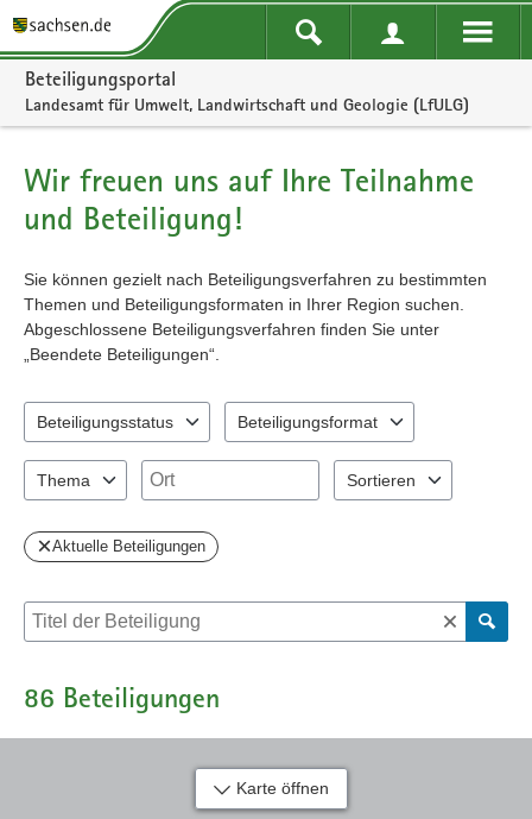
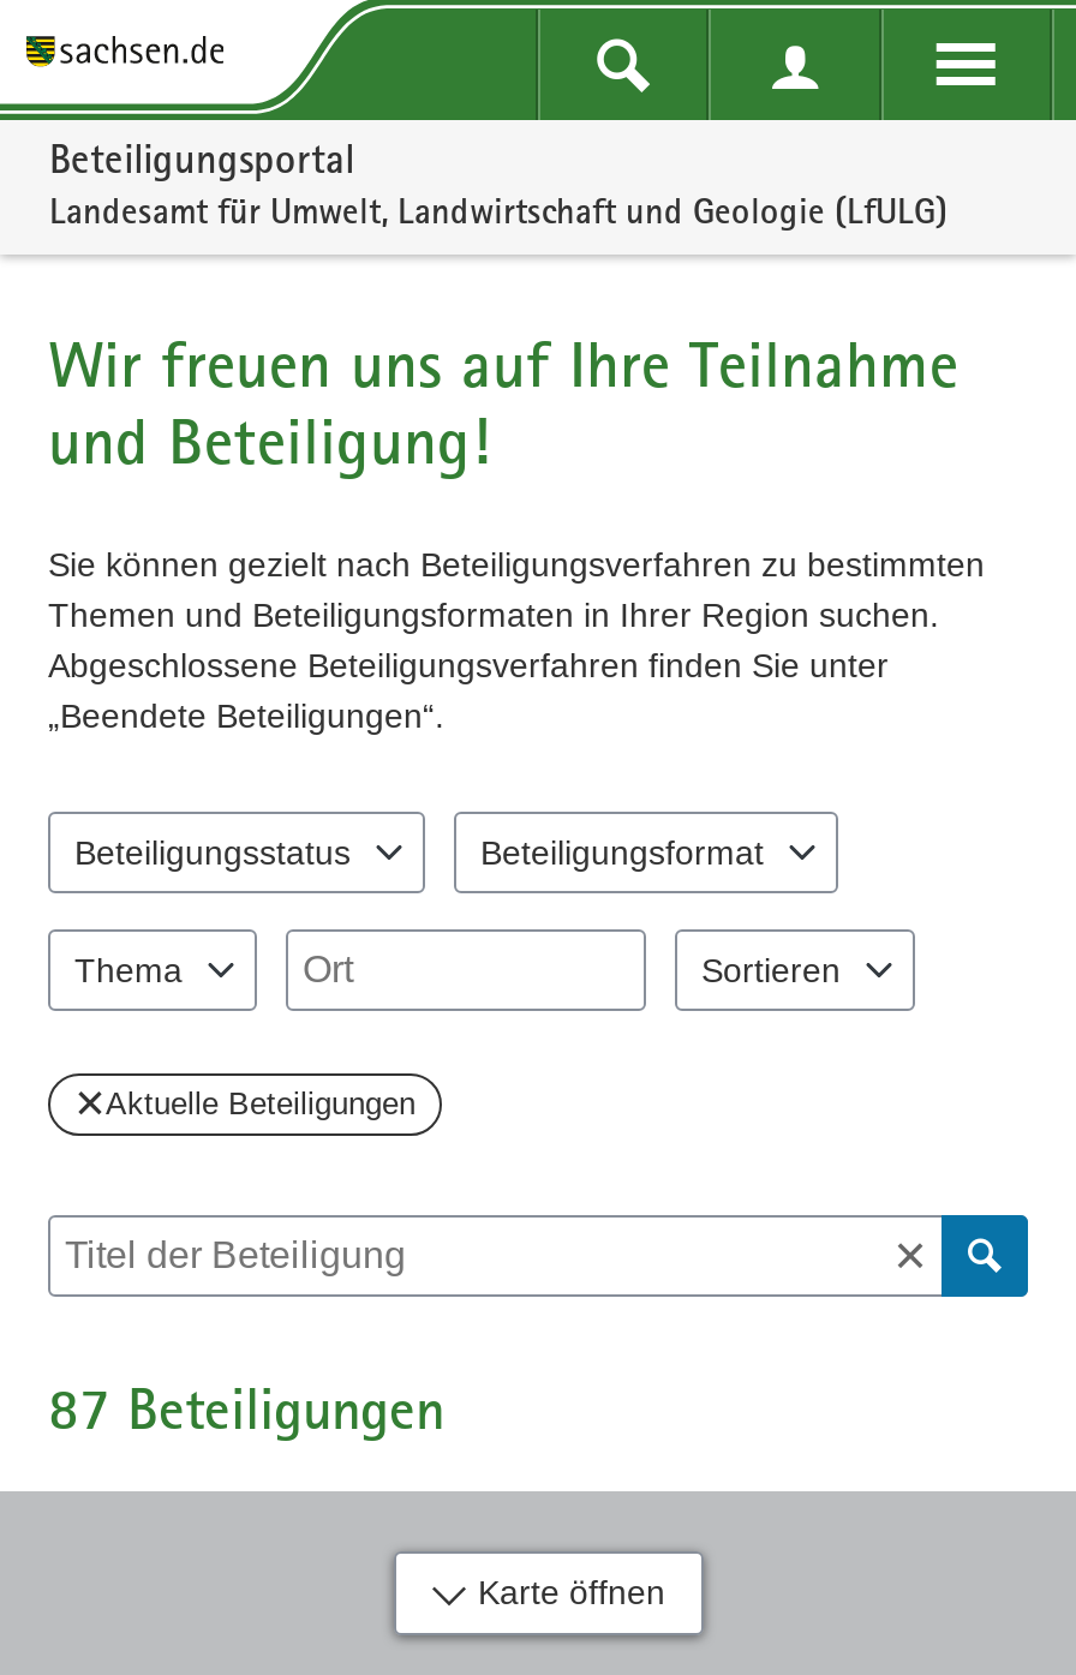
[24,679,220,716] 86 Beteiligungen -> [48,1372,444,1447] 87 Beteiligungen

